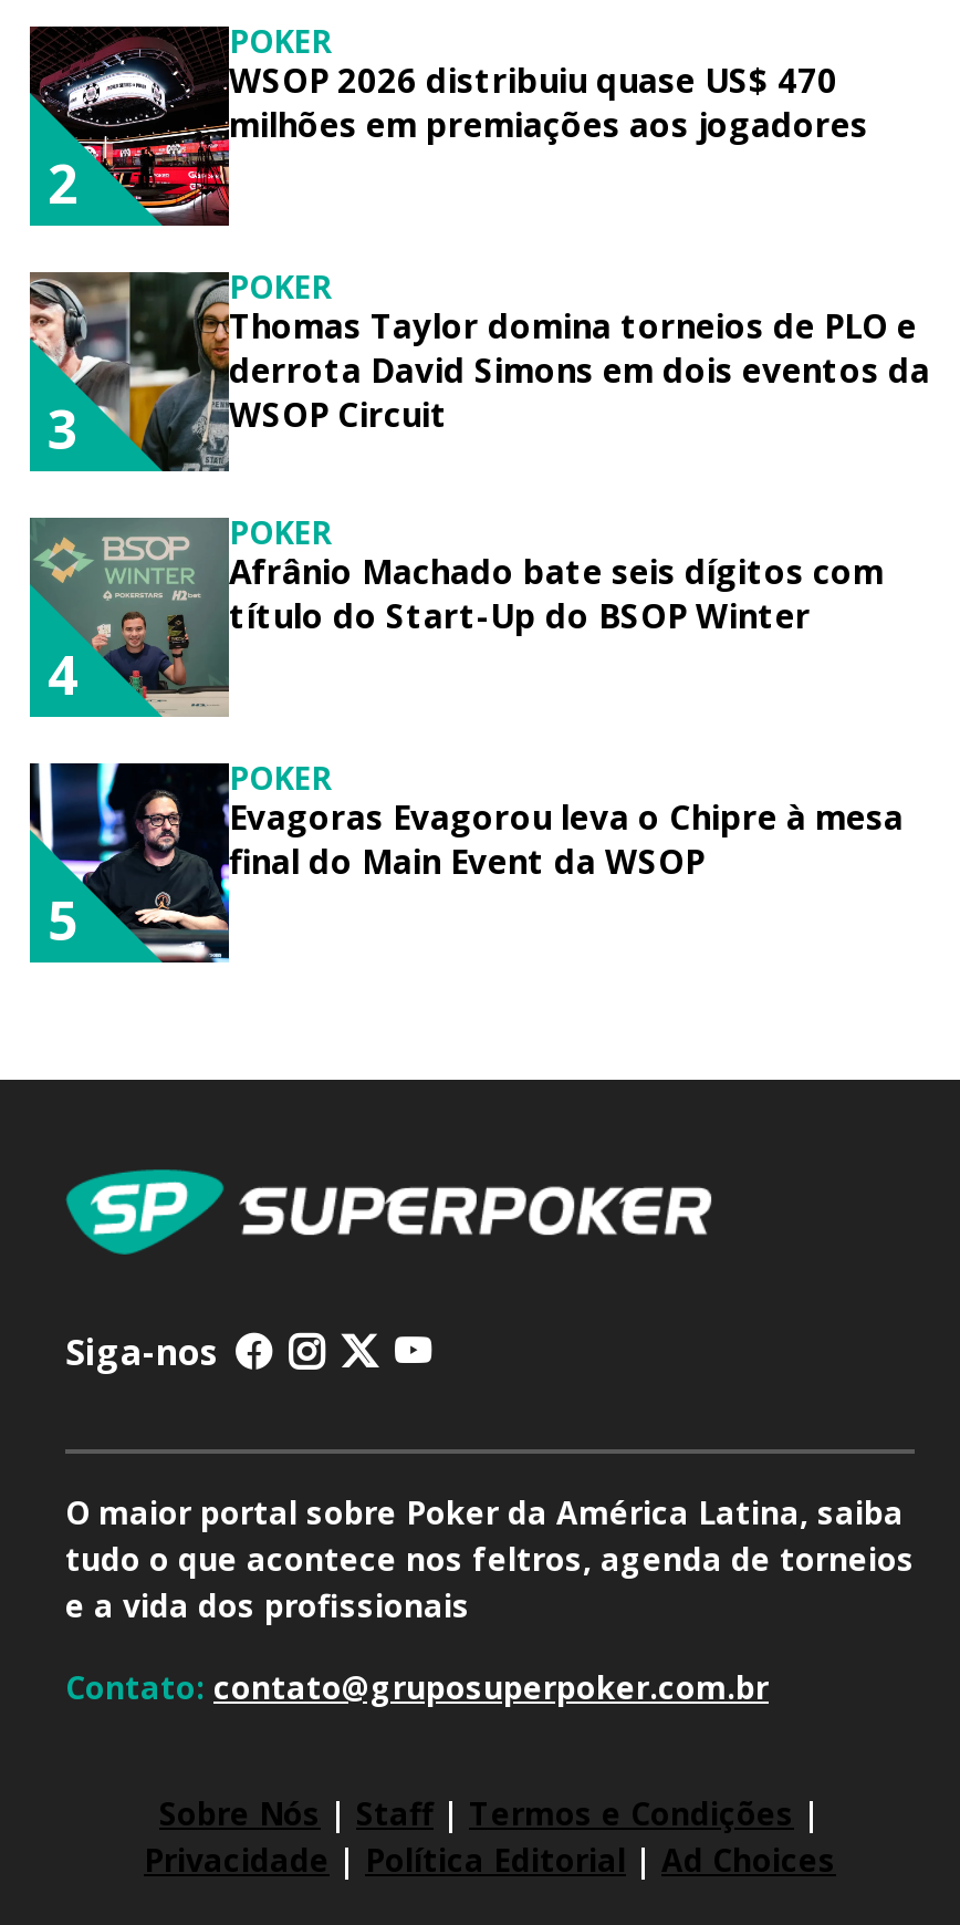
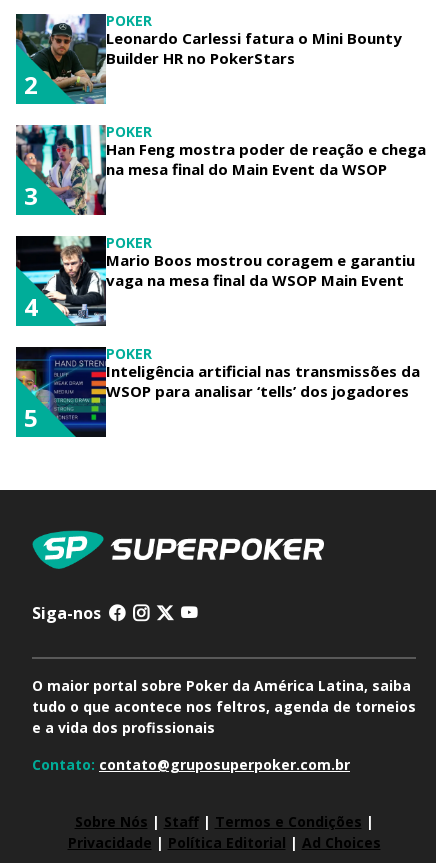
[28,24,868,228] [image] | WSOP 2026 distribuiu quase US$ 470 | milhões em premiações aos jogadores -> [15,13,402,105] [image] | Leonardo Carlessi fatura o Mini Bounty | Builder HR no PokerStars
[30,270,930,474] [image] | Thomas Taylor domina torneios de PLO e | derrota David Simons em dois eventos da | WSOP Circuit -> [15,124,426,216] [image] | Han Feng mostra poder de reação e chega | na mesa final do Main Event da WSOP
[28,516,884,717] [image] | Afrânio Machado bate seis dígitos com | título do Start-Up do BSOP Winter -> [15,235,415,326] [image] | Mario Boos mostrou coragem e garantiu | vaga na mesa final da WSOP Main Event
[28,761,904,965] [image] | Evagoras Evagorou leva o Chipre à mesa | final do Main Event da WSOP -> [15,346,420,438] [image] | Inteligência artificial nas transmissões da | WSOP para analisar ‘tells’ dos jogadores

